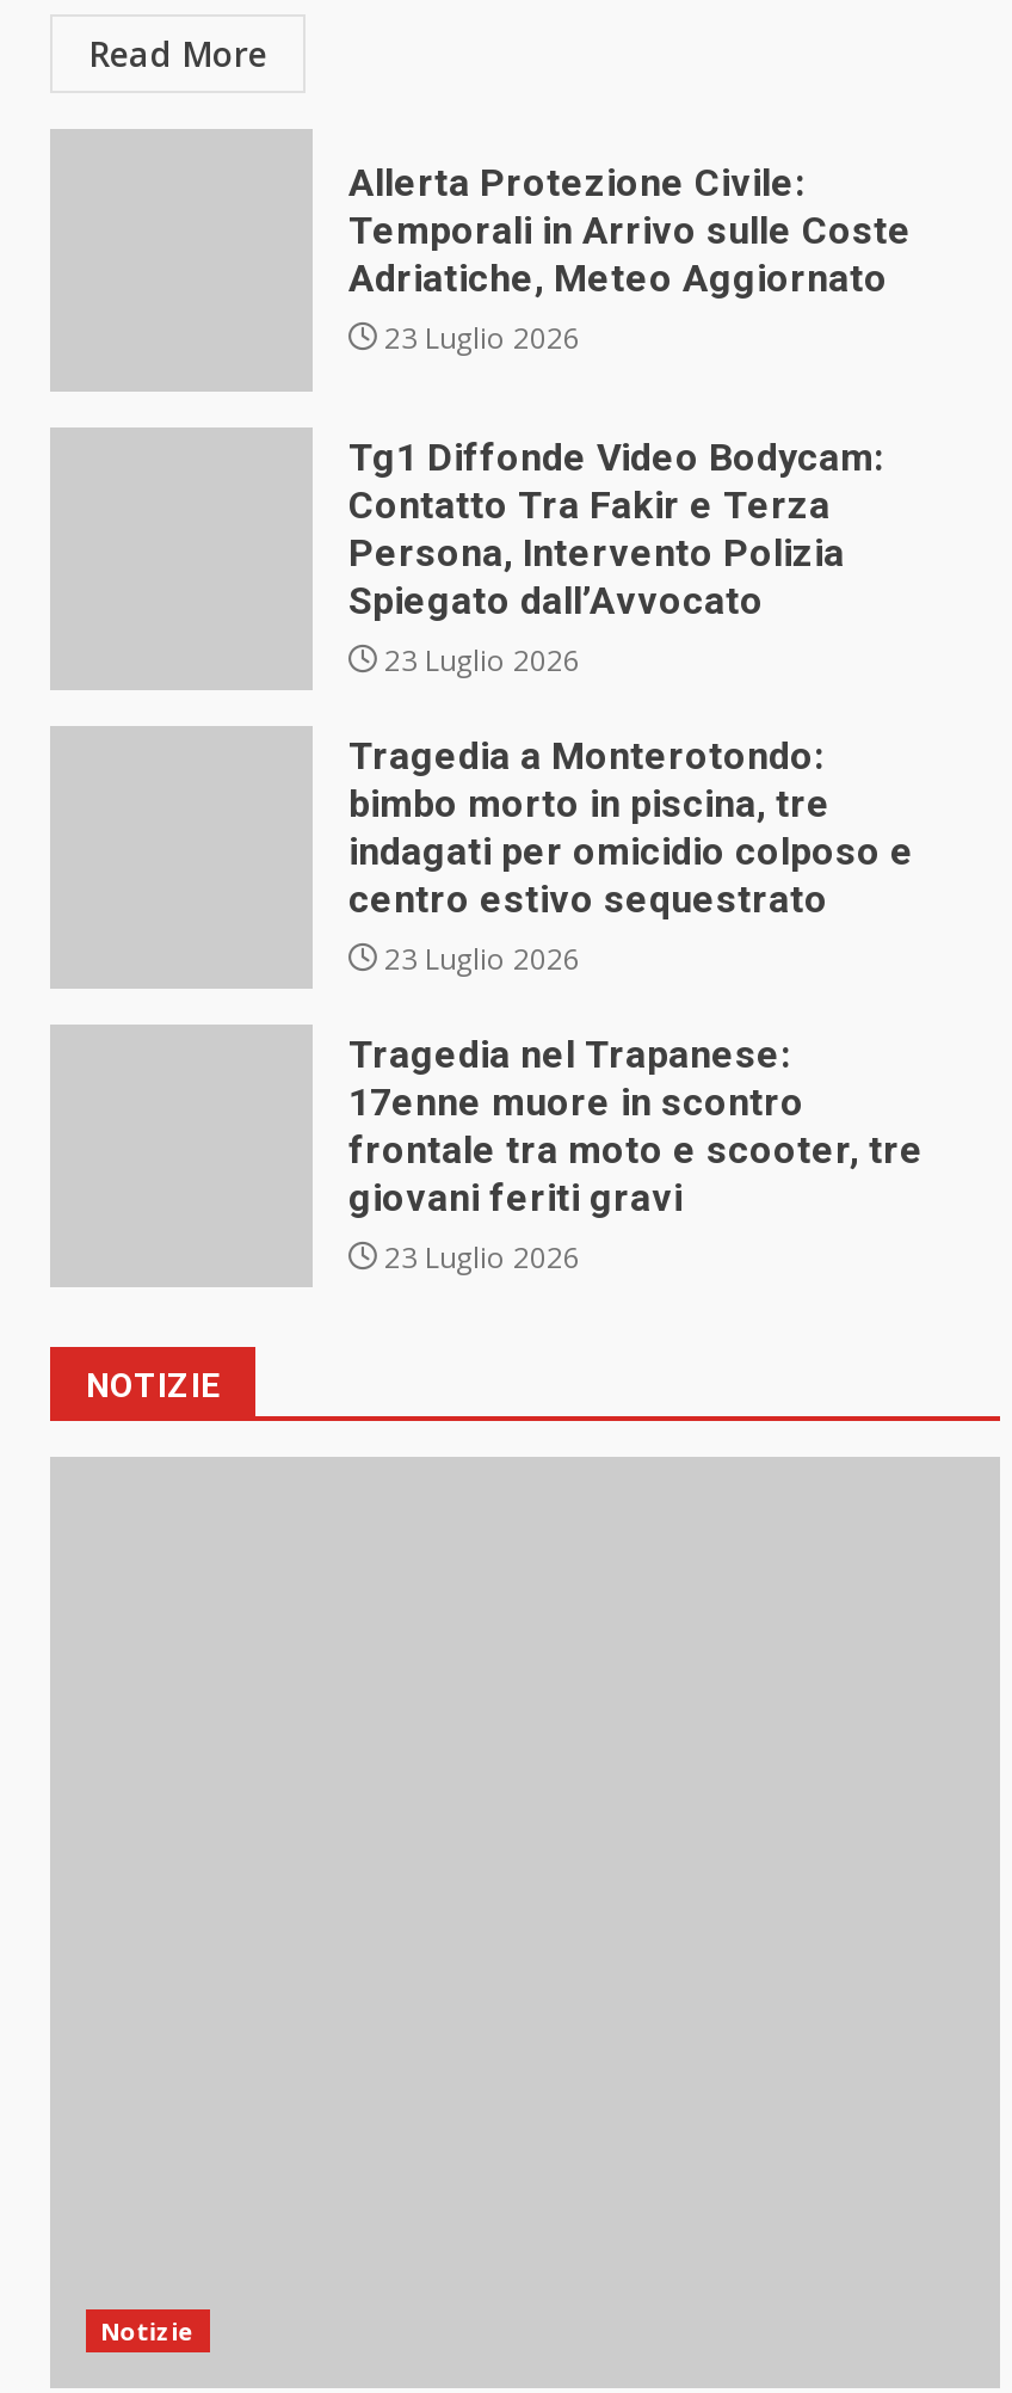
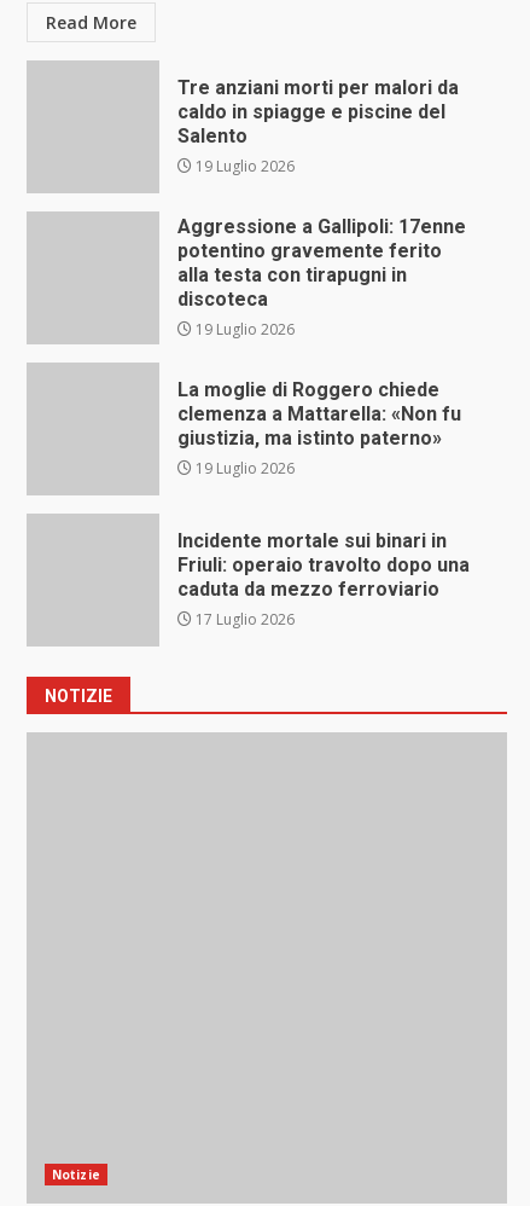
[348,160,912,358] Allerta Protezione Civile: | Temporali in Arrivo sulle Coste | Adriatiche, Meteo Aggiornato | 23 Luglio 2026 -> [177,76,459,176] Tre anziani morti per malori da | caldo in spiagge e piscine del | Salento | 19 Luglio 2026
[348,434,883,680] Tg1 Diffonde Video Bodycam: | Contatto Tra Fakir e Terza | Persona, Intervento Polizia | Spiegato dall’Avvocato | 23 Luglio 2026 -> [177,215,466,339] Aggressione a Gallipoli: 17enne | potentino gravemente ferito | alla testa con tirapugni in | discoteca | 19 Luglio 2026
[348,733,914,979] Tragedia a Monterotondo: | bimbo morto in piscina, tre | indagati per omicidio colposo e | centro estivo sequestrato | 23 Luglio 2026 -> [177,378,461,478] La moglie di Roggero chiede | clemenza a Mattarella: «Non fu | giustizia, ma istinto paterno» | 19 Luglio 2026
[348,1031,924,1277] Tragedia nel Trapanese: | 17enne muore in scontro | frontale tra moto e scooter, tre | giovani feriti gravi | 23 Luglio 2026 -> [177,529,470,629] Incidente mortale sui binari in | Friuli: operaio travolto dopo una | caduta da mezzo ferroviario | 17 Luglio 2026

